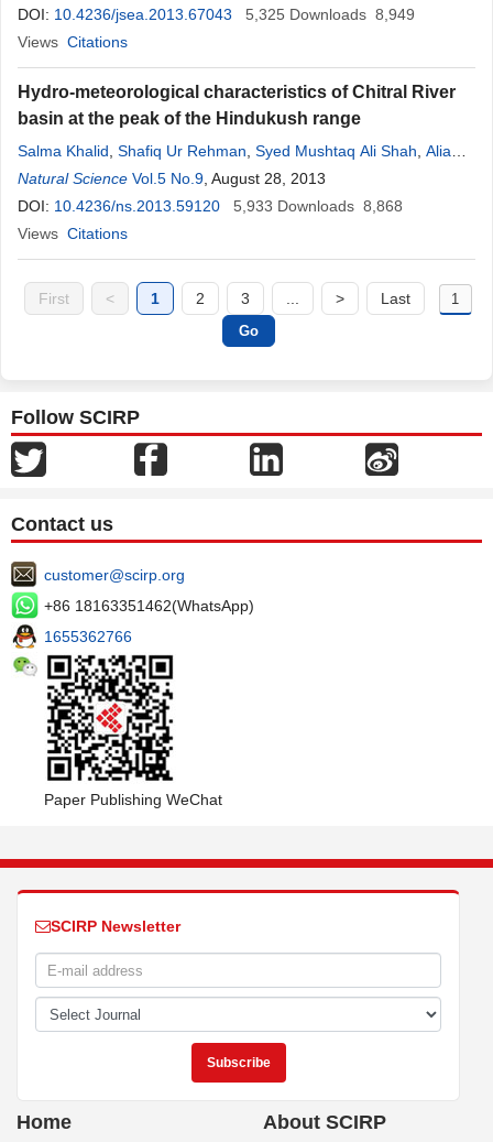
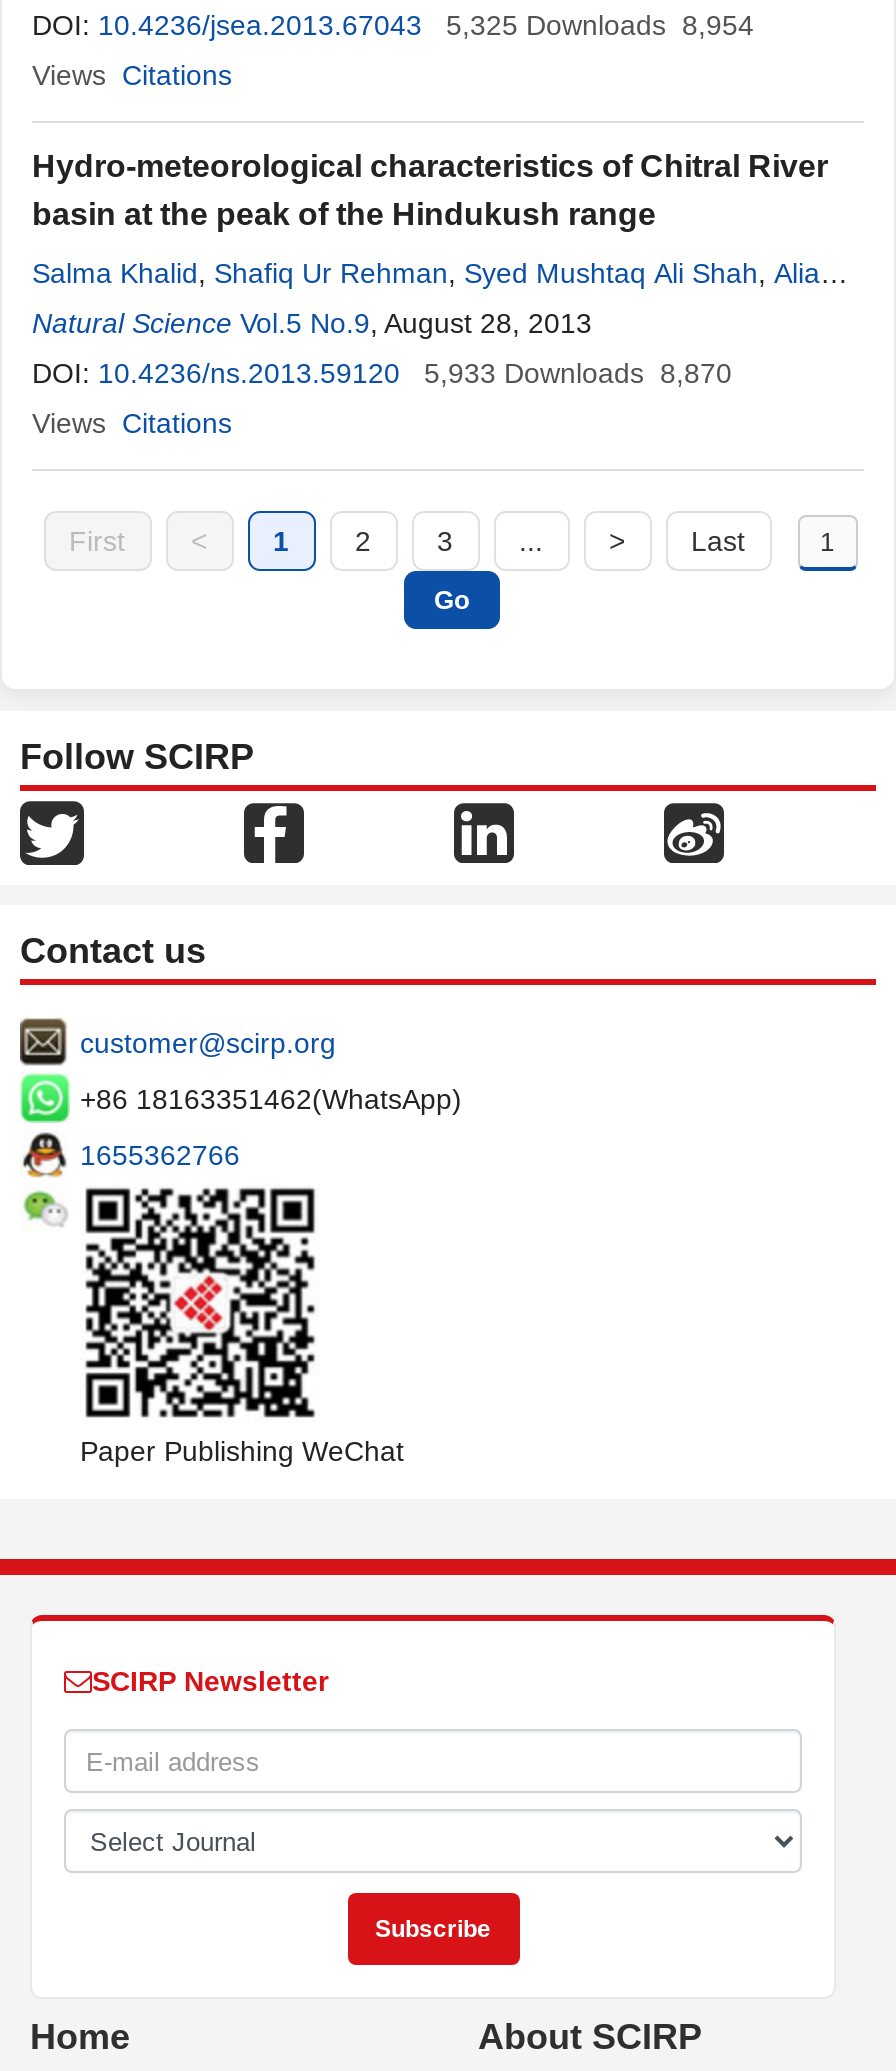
[18,6,415,23] DOI: 10.4236/jsea.2013.67043 5,325 Downloads 8,949 -> [32,9,754,41] DOI: 10.4236/jsea.2013.67043 5,325 Downloads 8,954
[18,197,403,215] DOI: 10.4236/ns.2013.59120 5,933 Downloads 8,868 -> [32,357,732,389] DOI: 10.4236/ns.2013.59120 5,933 Downloads 8,870

